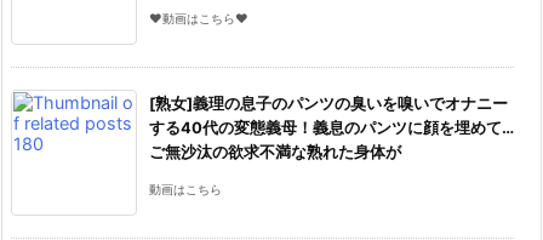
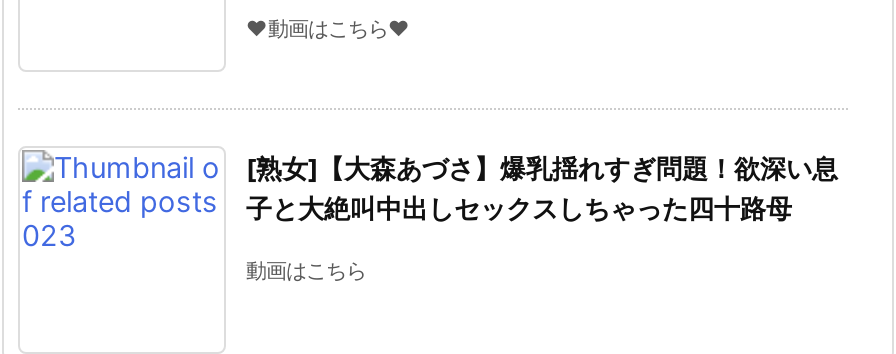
[149,95,514,161] [熟女]義理の息子のパンツの臭いを嗅いでオナニー | する40代の変態義母！義息のパンツに顔を埋めて… | ご無沙汰の欲求不満な熟れた身体が -> [246,154,838,224] [熟女]【大森あづさ】爆乳揺れすぎ問題！欲深い息 | 子と大絶叫中出しセックスしちゃった四十路母

